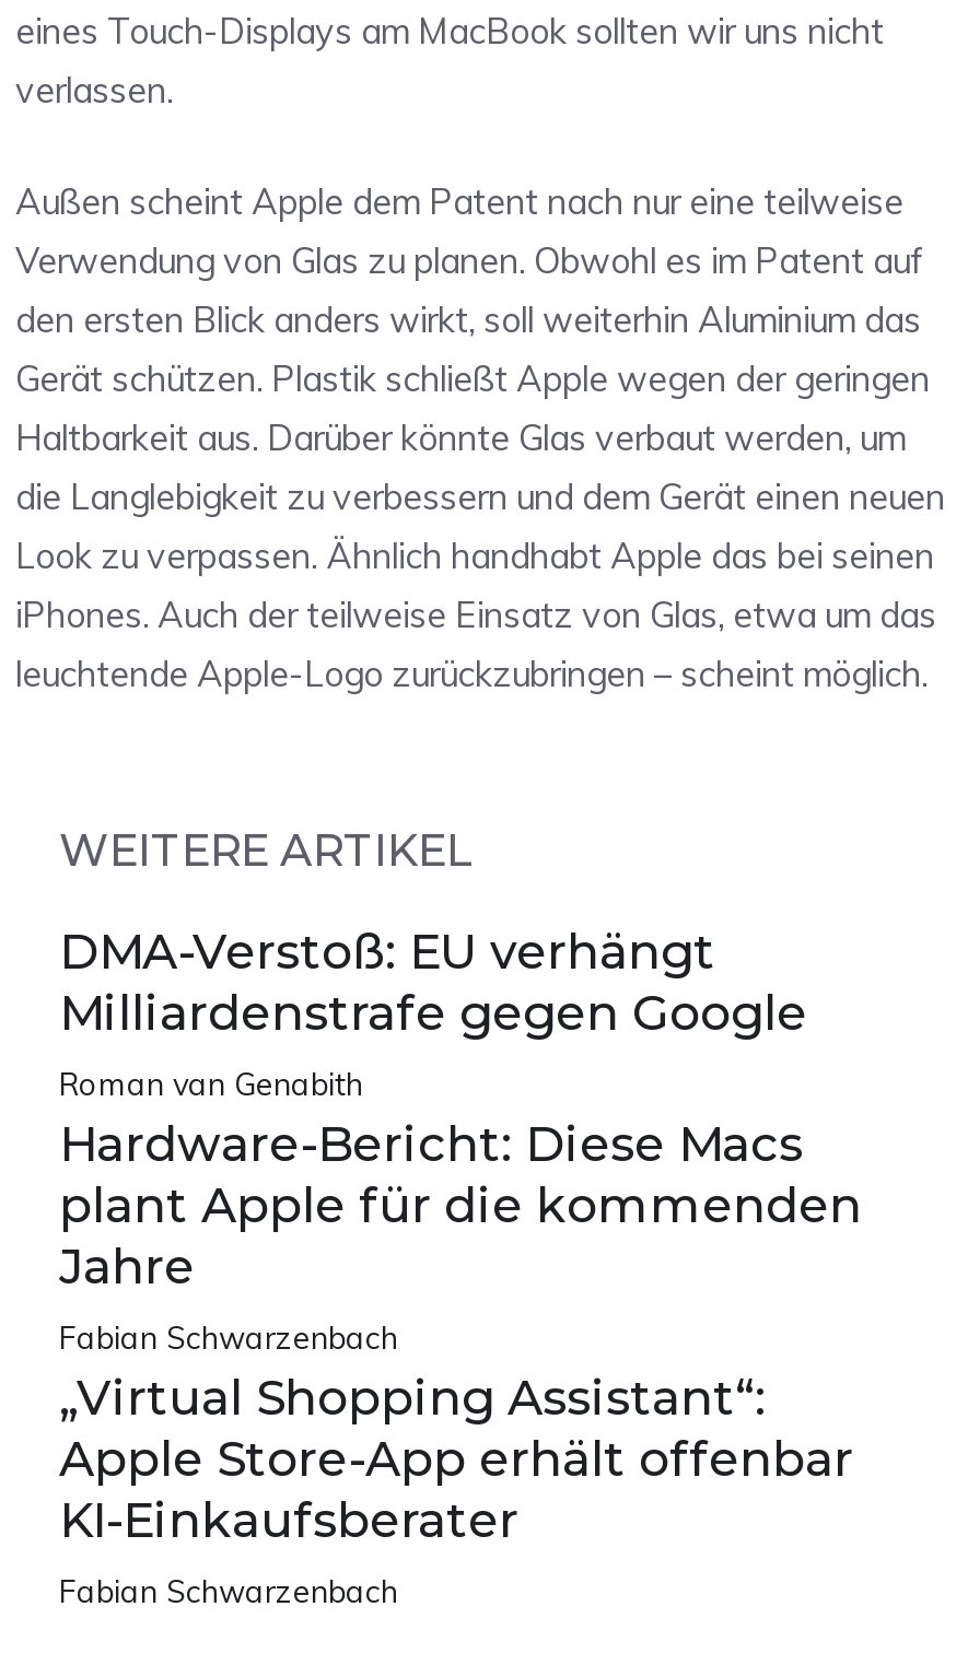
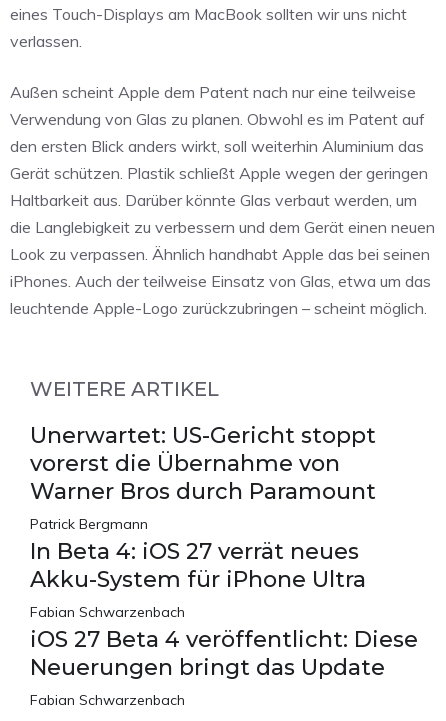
[59,924,862,1297] DMA-Verstoß: EU verhängt | Milliardenstrafe gegen Google | Roman van Genabith | Hardware-Bericht: Diese Macs | plant Apple für die kommenden | Jahre -> [30,422,376,593] Unerwartet: US-Gericht stoppt | vorerst die Übernahme von | Warner Bros durch Paramount | Patrick Bergmann | In Beta 4: iOS 27 verrät neues | Akku-System für iPhone Ultra
[59,1370,853,1551] „Virtual Shopping Assistant“: | Apple Store-App erhält offenbar | KI-Einkaufsberater -> [30,626,418,681] iOS 27 Beta 4 veröffentlicht: Diese | Neuerungen bringt das Update

